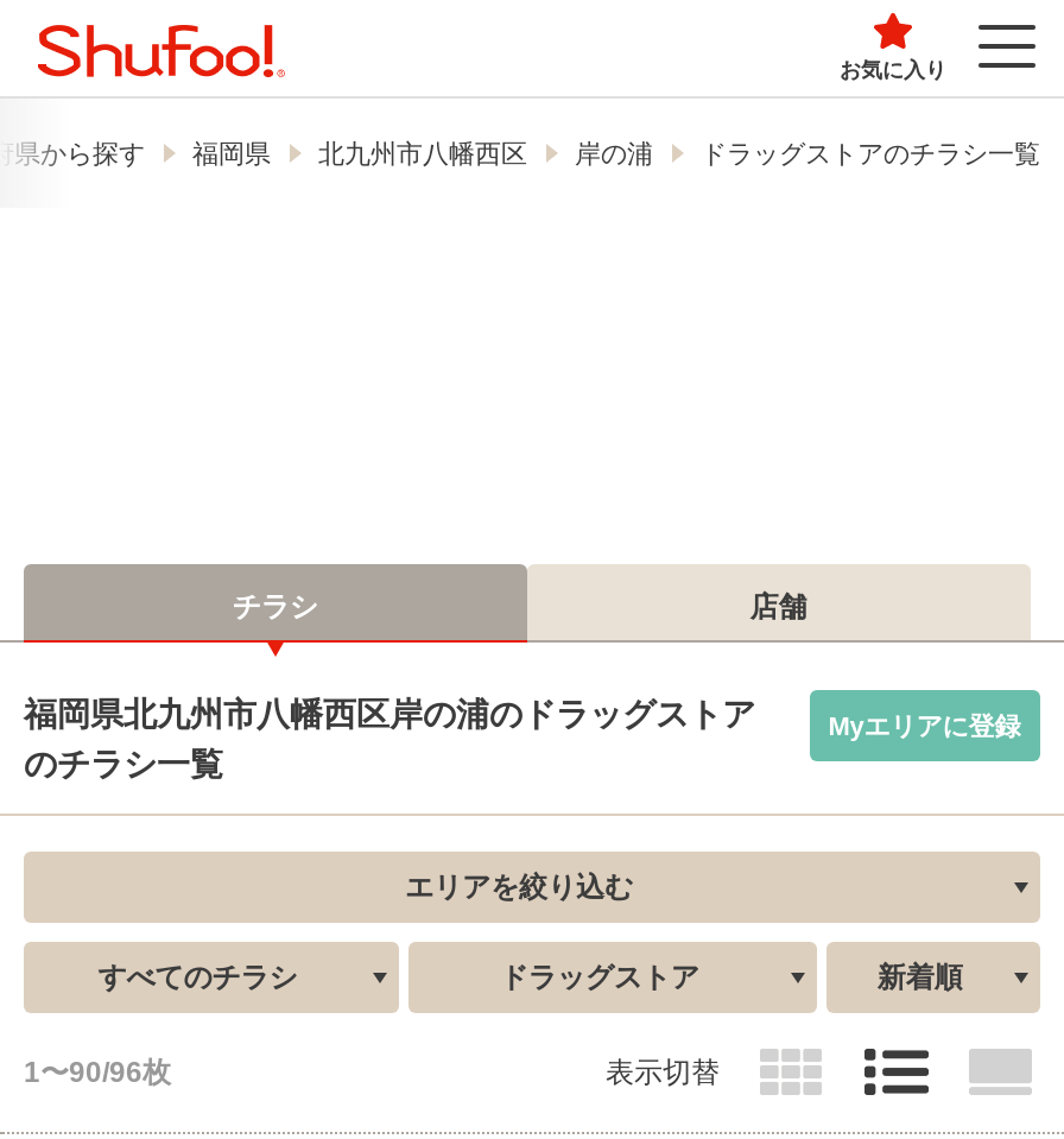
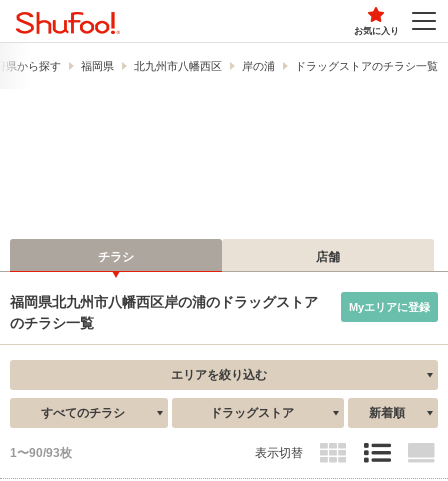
[24,1056,171,1089] 1〜90/96枚 -> [10,446,72,460] 1〜90/93枚

